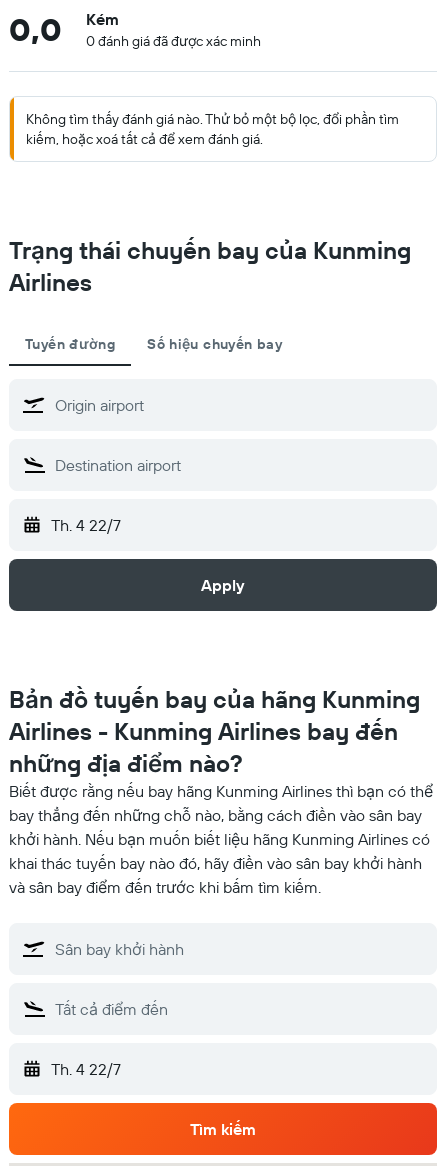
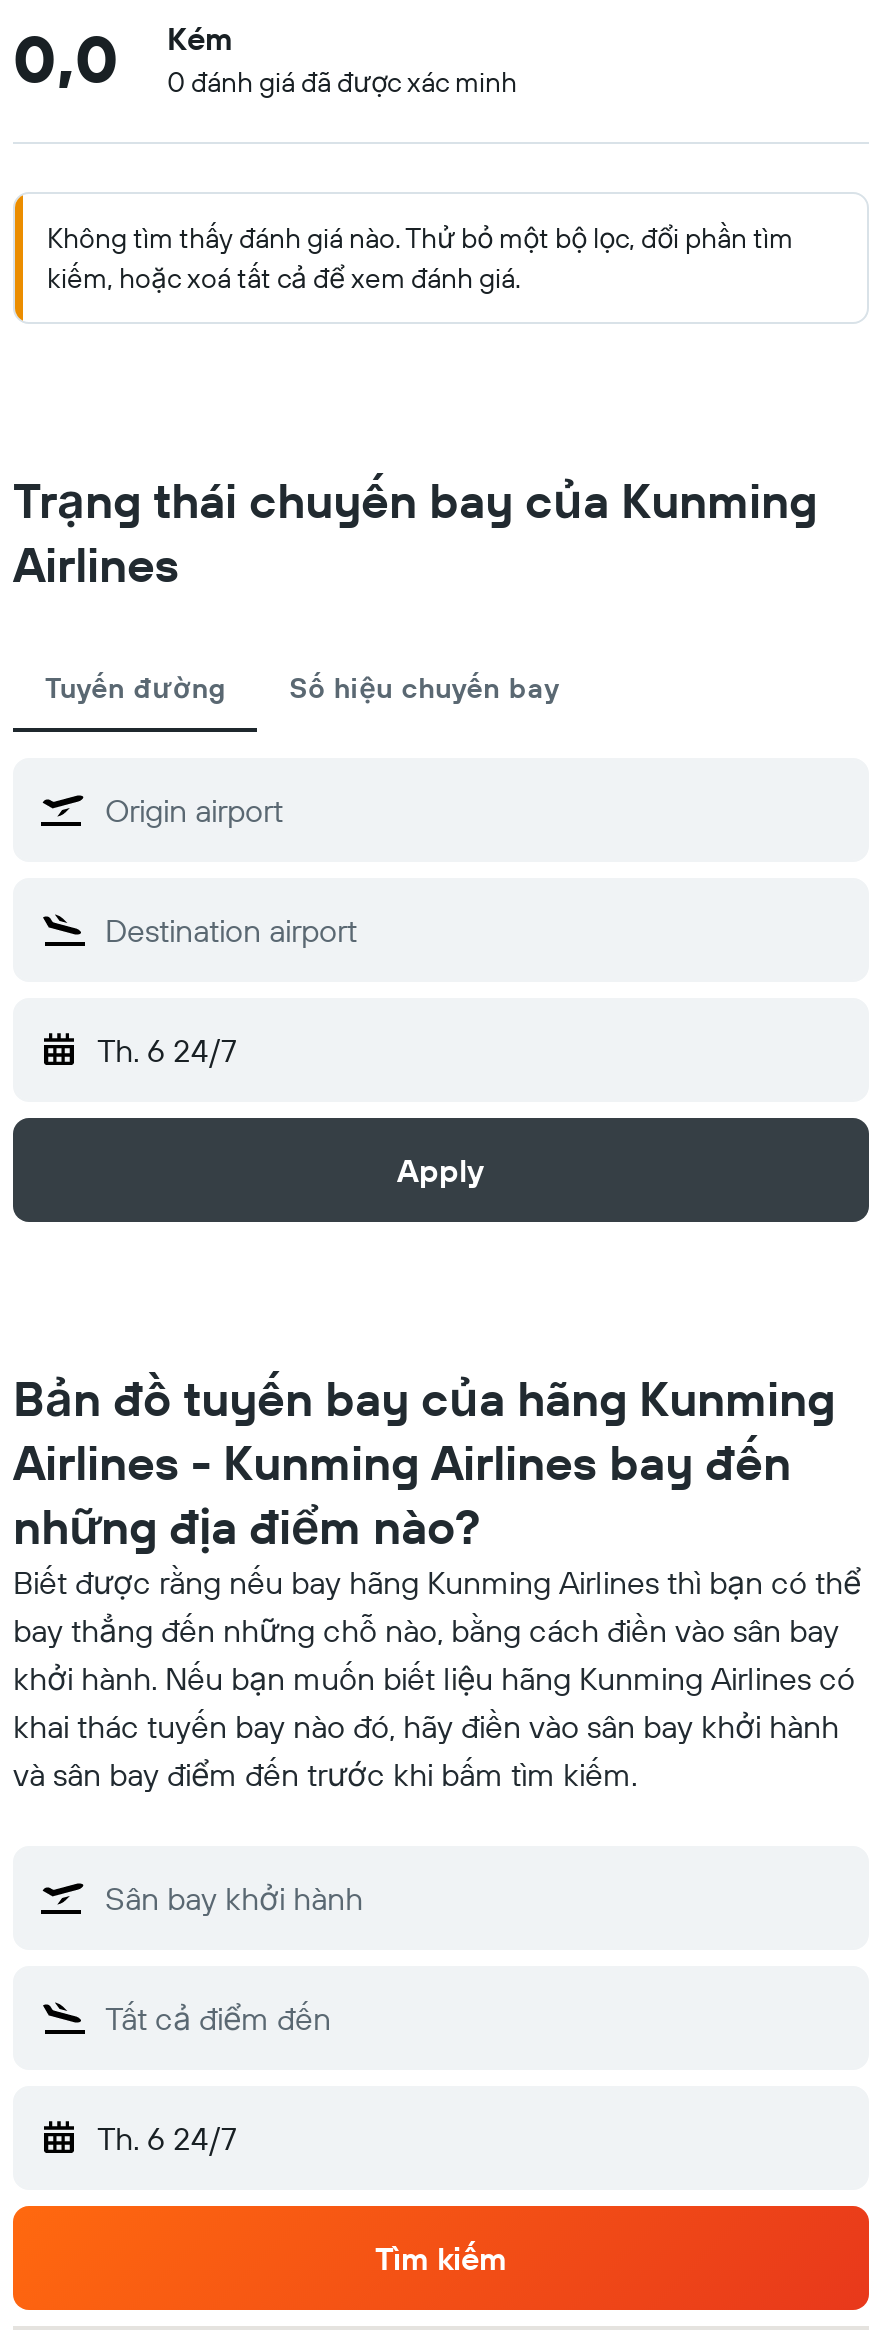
[51,515,121,535] Th. 4 22/7 -> [97,1030,237,1070] Th. 6 24/7
[51,1059,121,1079] Th. 4 22/7 -> [97,2118,237,2158] Th. 6 24/7

